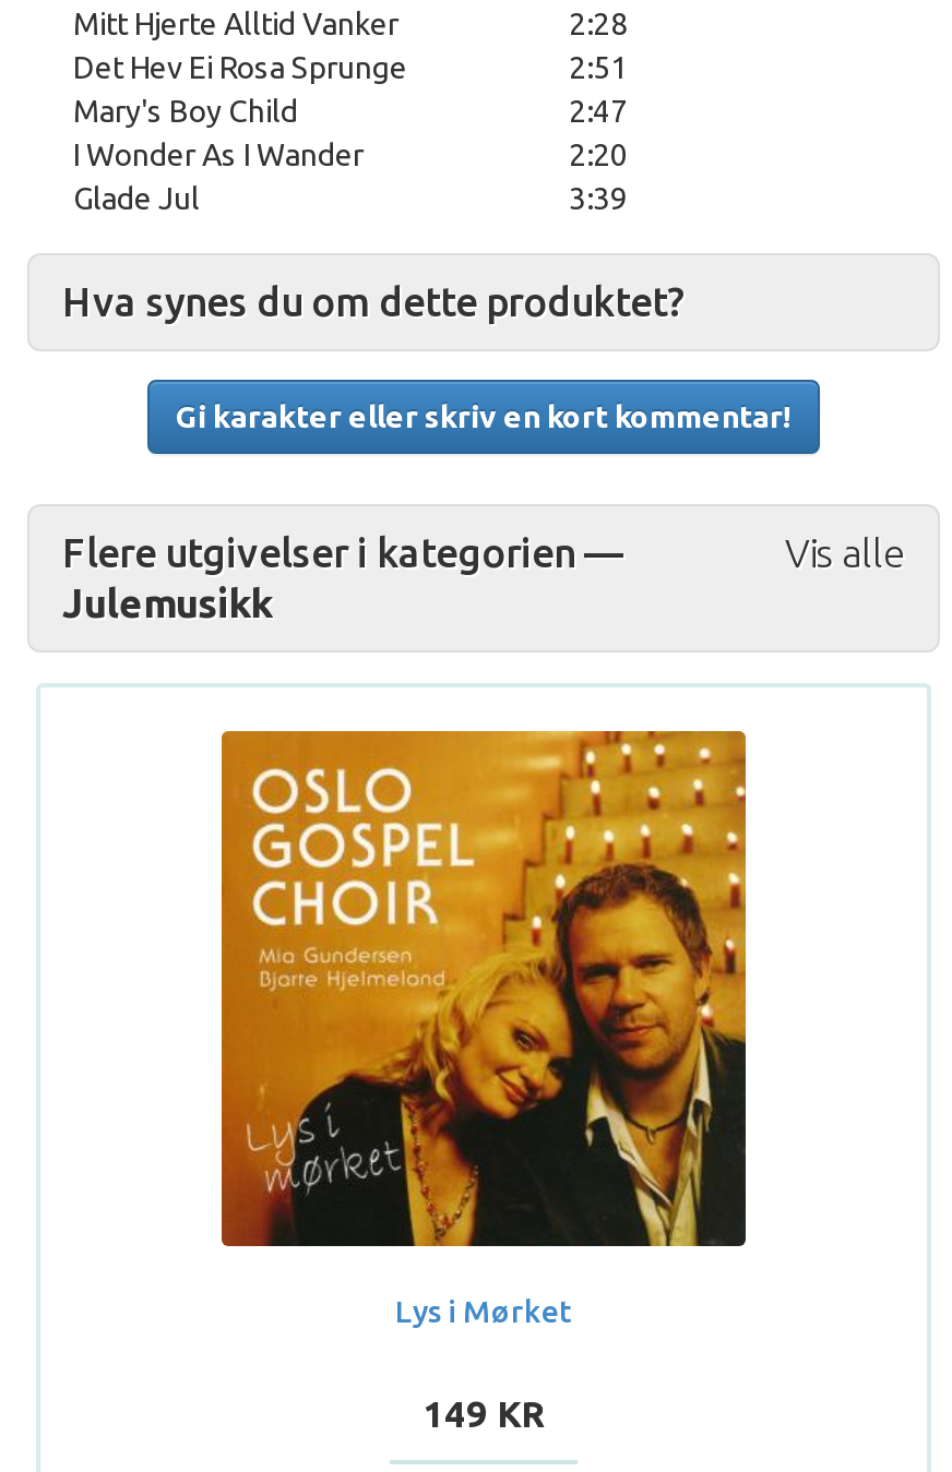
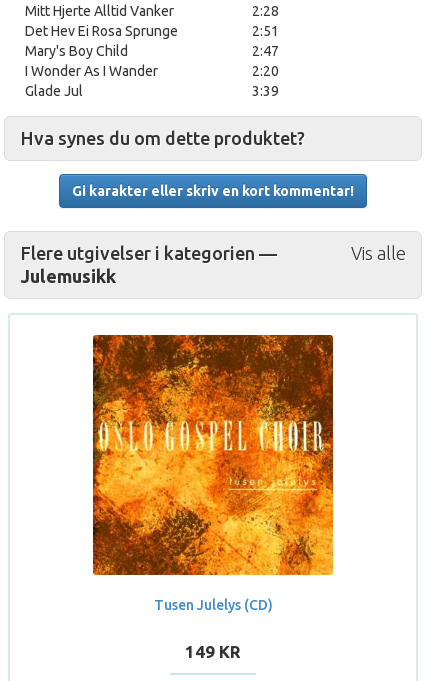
[219,729,748,1329] [image] | Lys i Mørket -> [92,334,334,613] [image] | Tusen Julelys (CD)

